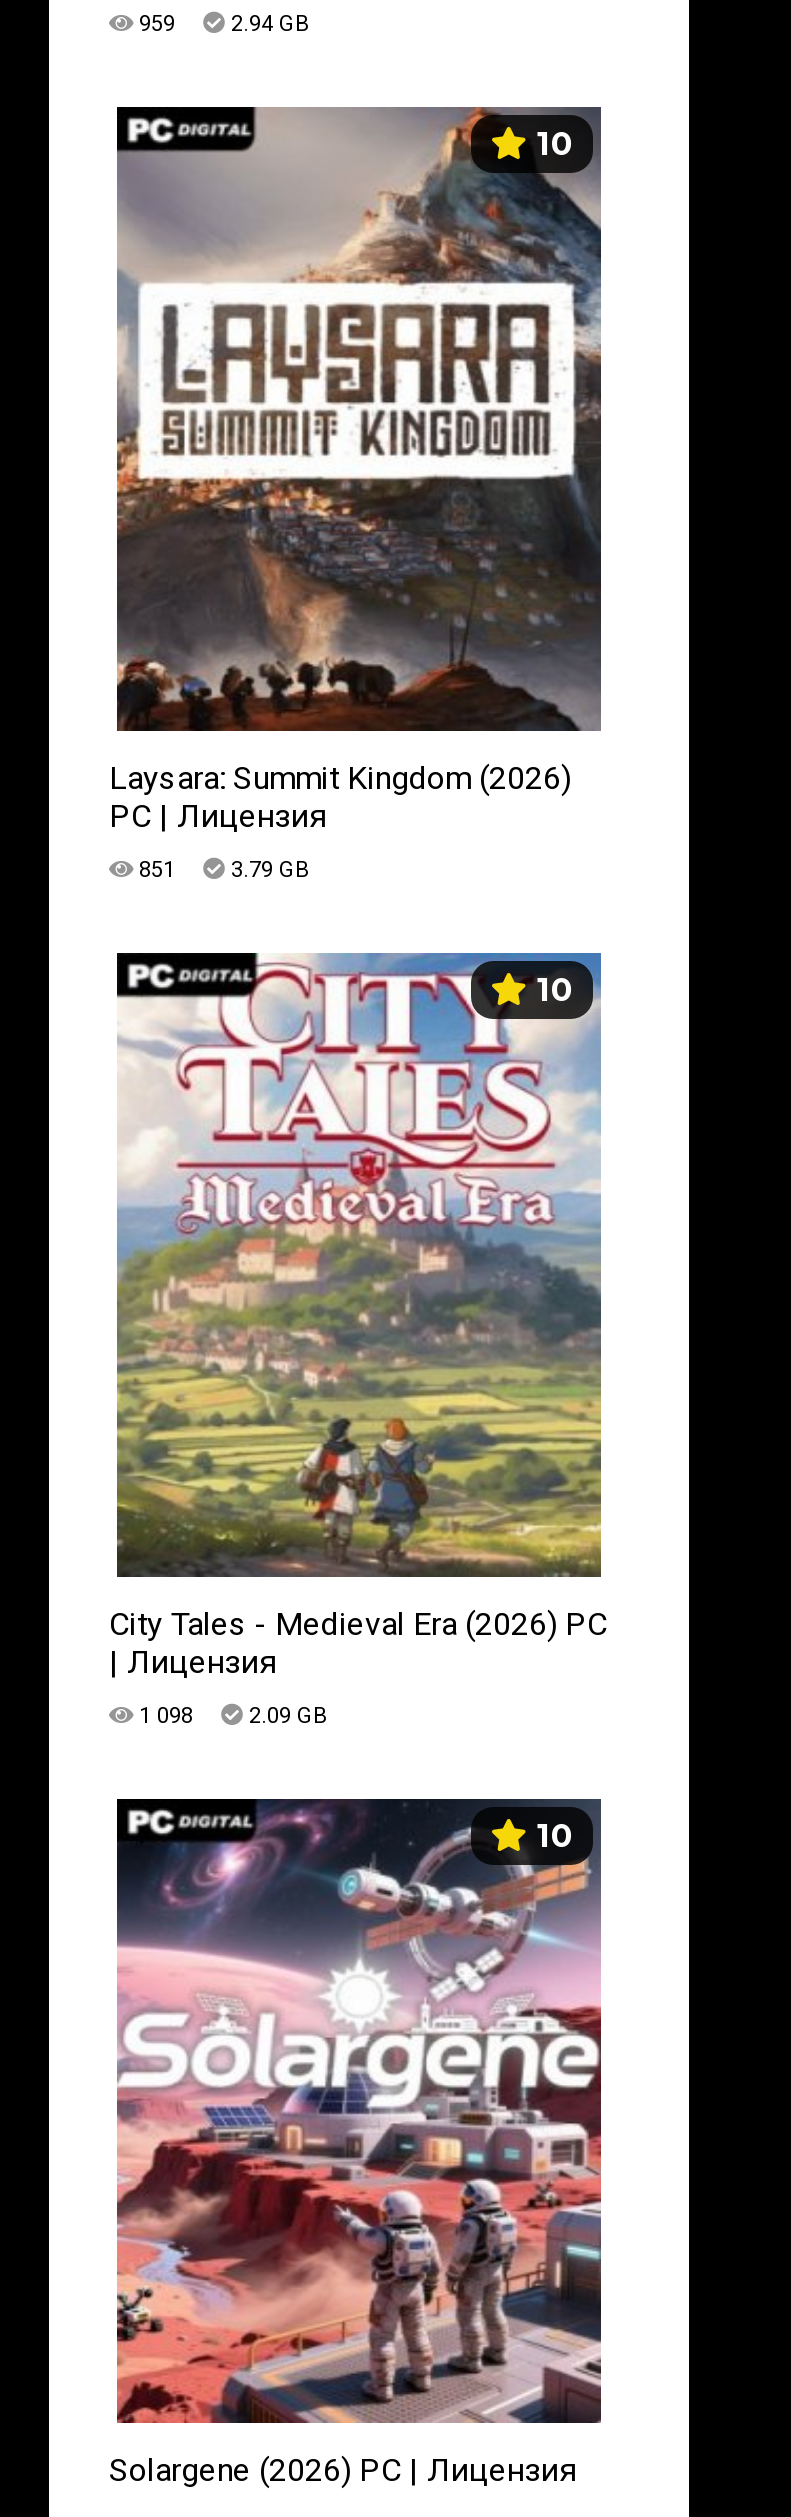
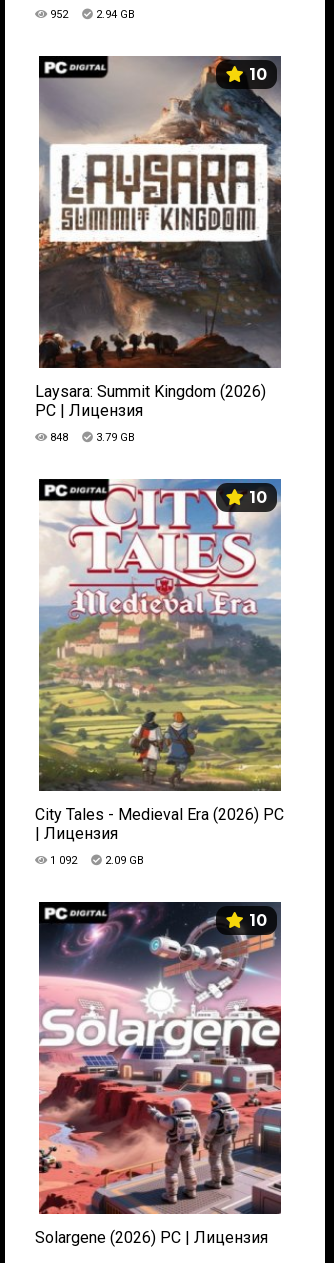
[133,11,309,37] 959 2.94 GB -> [47,8,135,21] 952 2.94 GB
[133,857,309,883] 851 3.79 GB -> [47,431,135,444] 848 3.79 GB
[133,1703,327,1729] 1 098 2.09 GB -> [47,854,144,867] 1 092 2.09 GB

